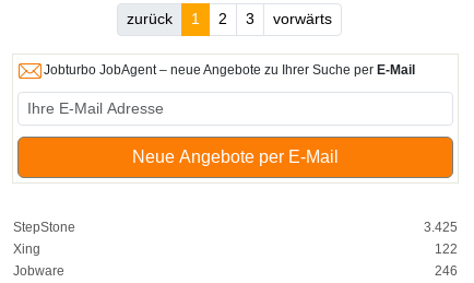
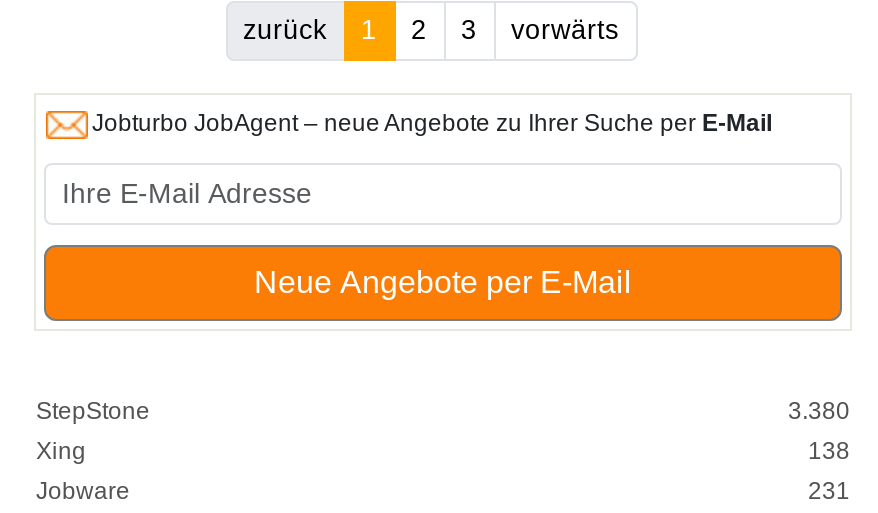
[424,220,458,235] 3.425 -> [788,397,850,425] 3.380
[435,241,458,257] 122 -> [808,437,850,465] 138
[435,263,458,279] 246 -> [808,477,850,505] 231

